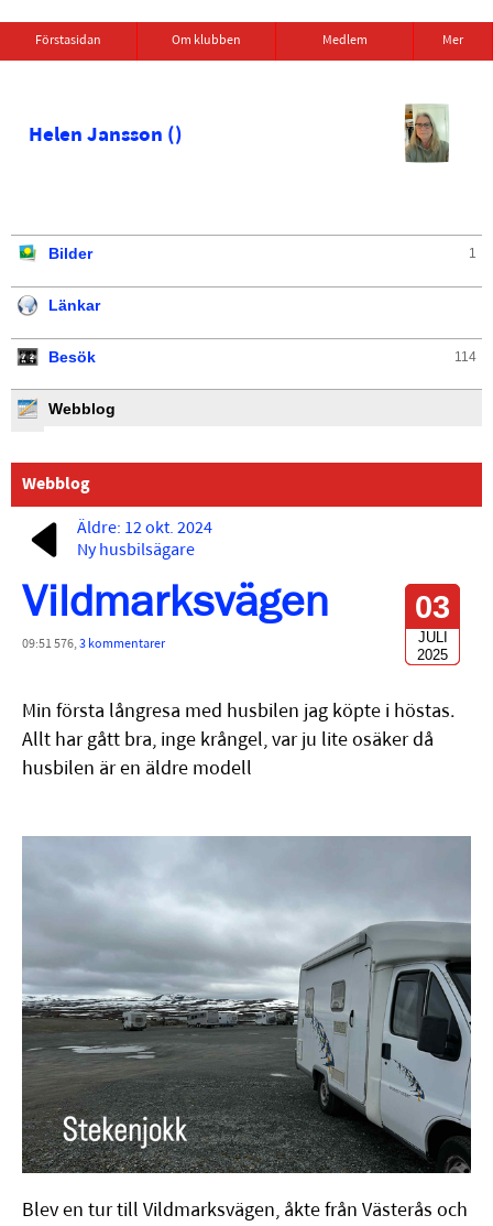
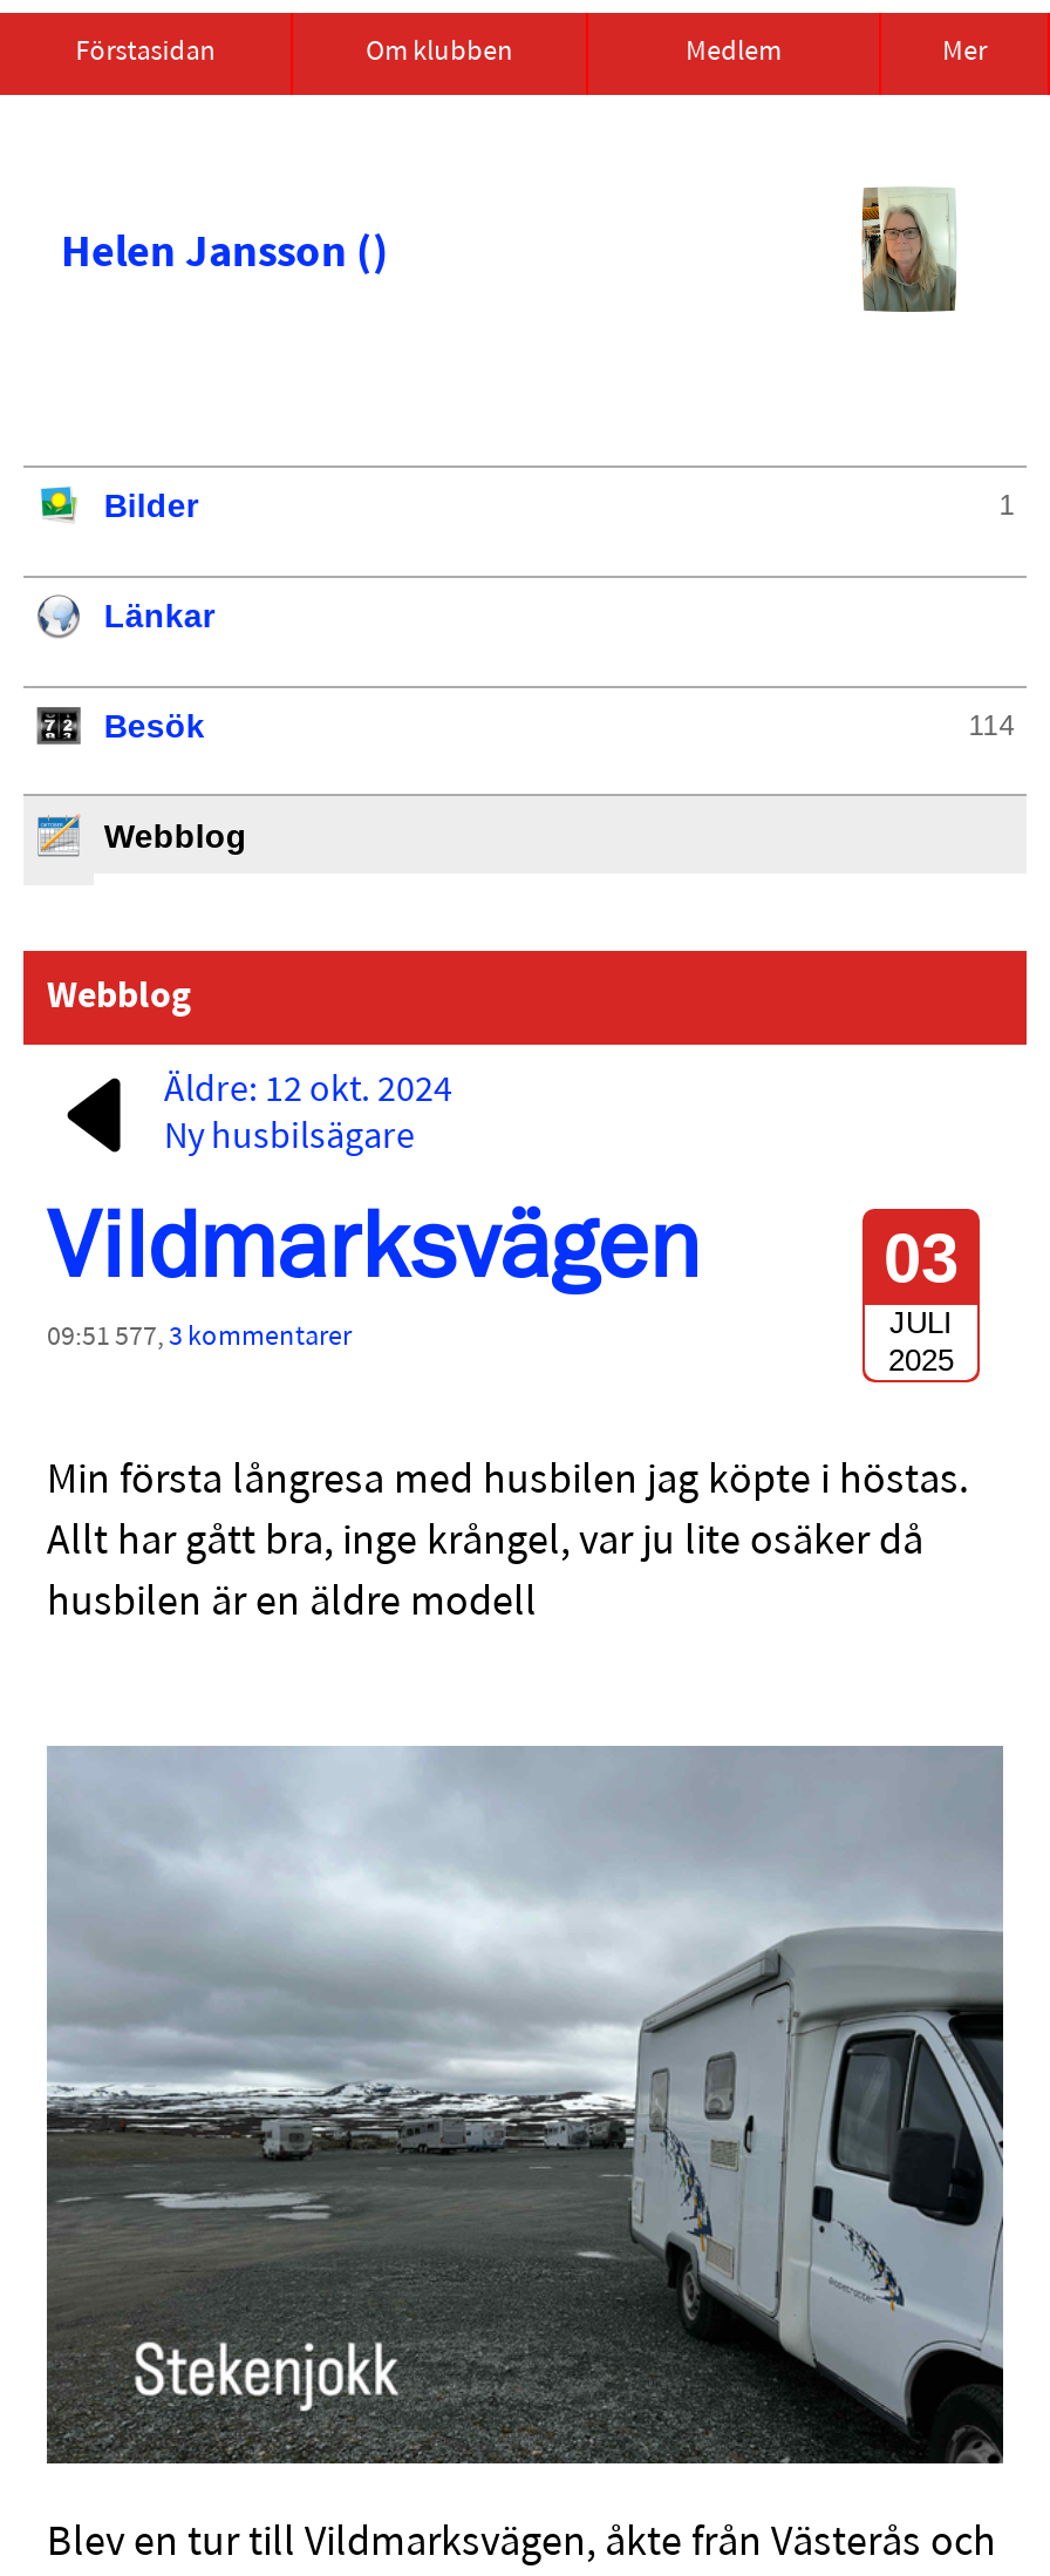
[22,638,165,651] 09:51 576, 3 kommentarer -> [47,1324,352,1352] 09:51 577, 3 kommentarer

